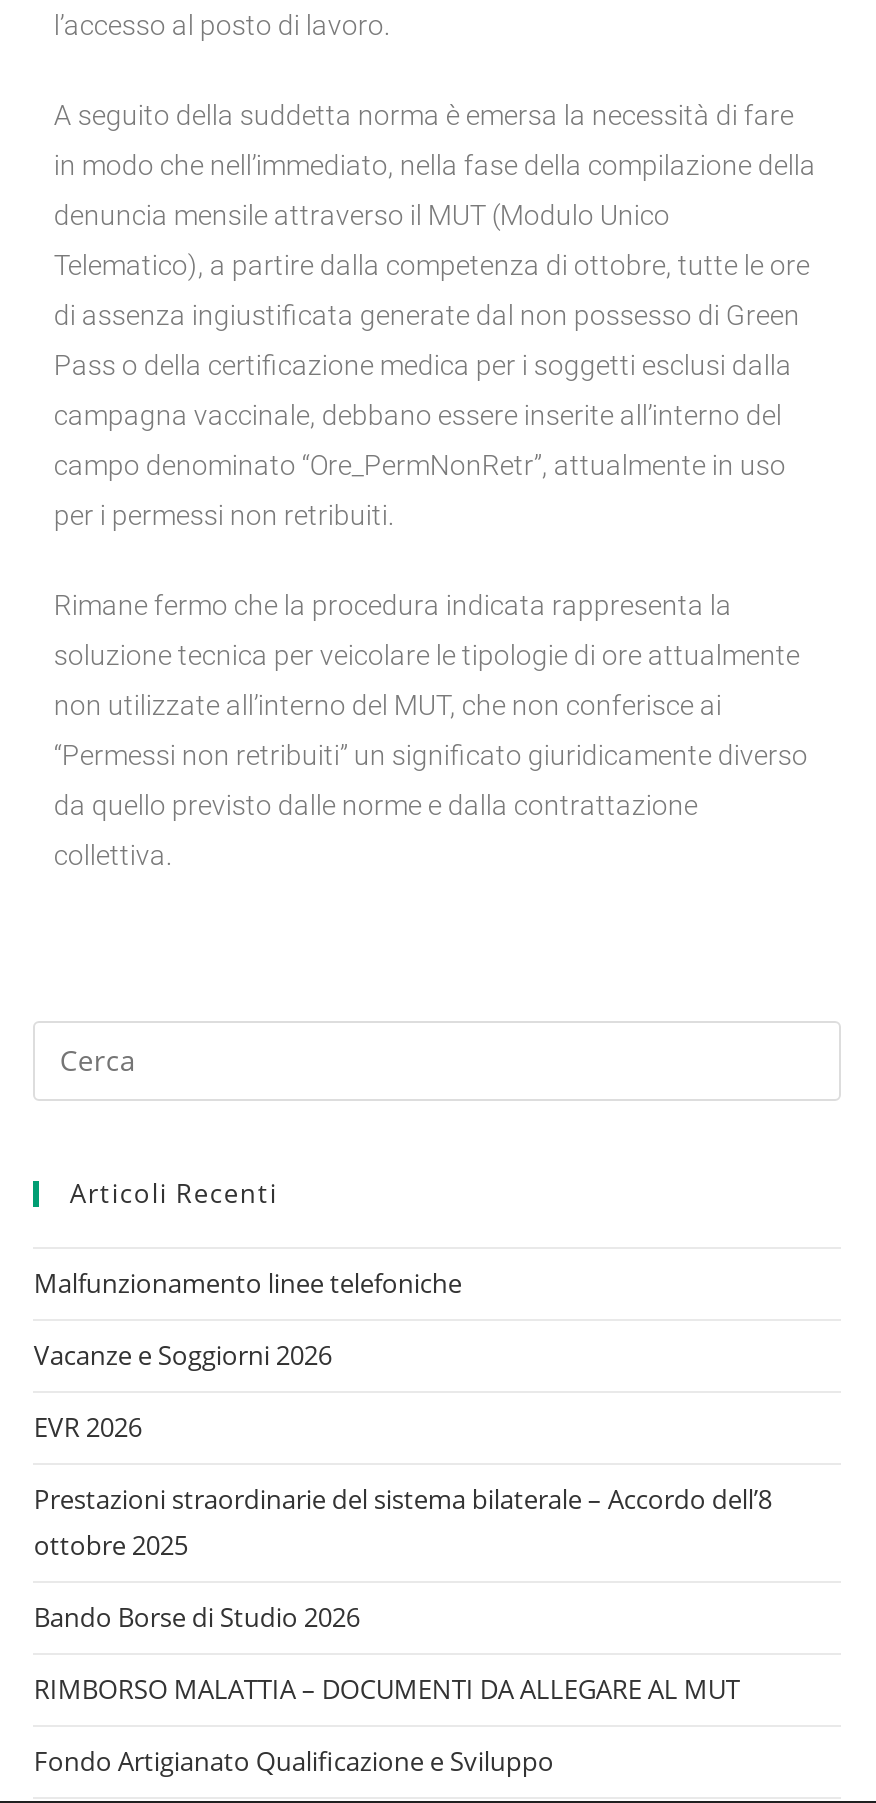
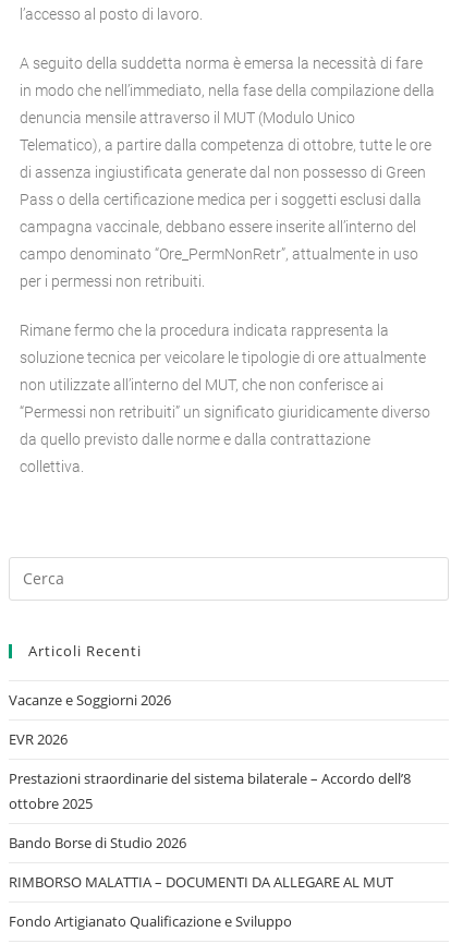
[34,1265,462,1301] Malfunzionamento linee telefoniche -> none

